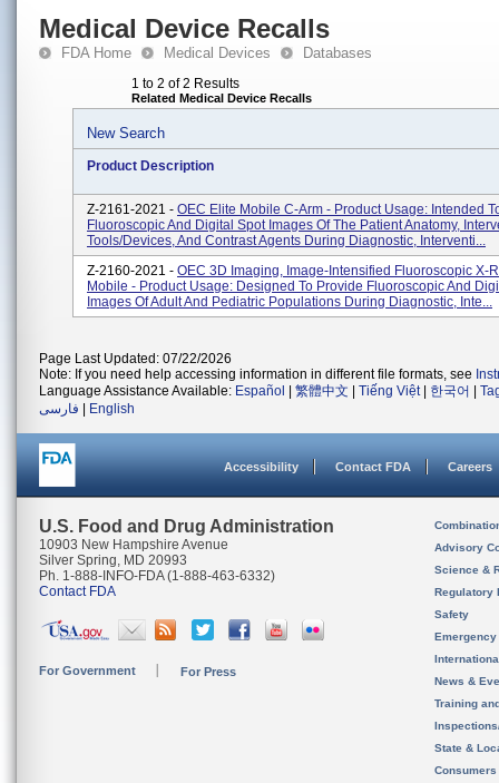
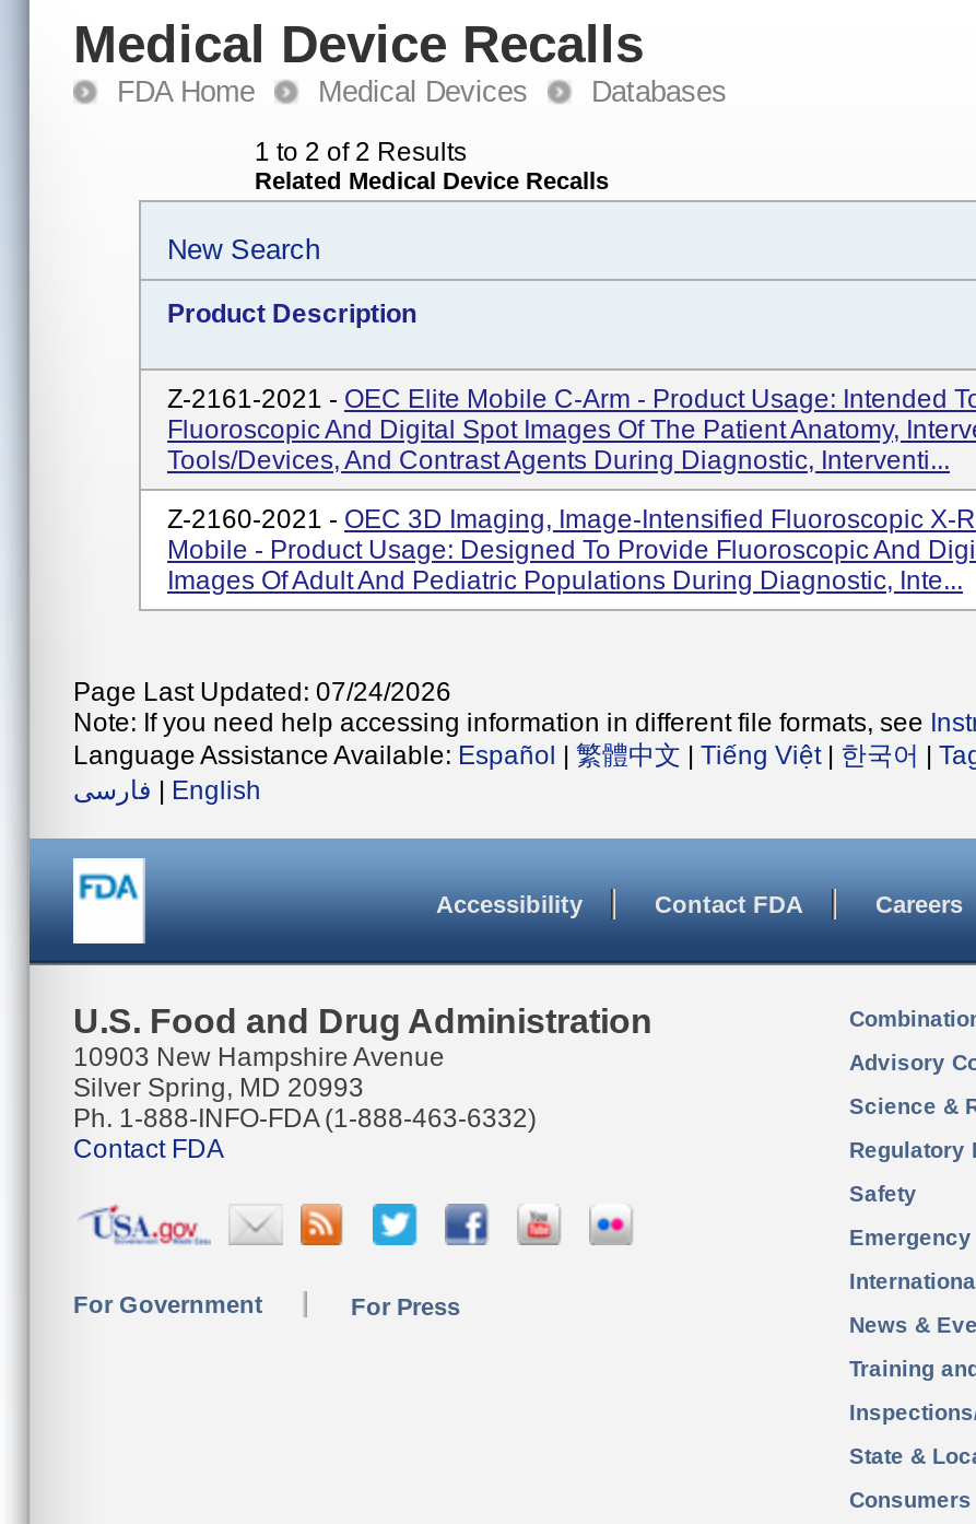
[39,351,232,366] Page Last Updated: 07/22/2026 -> [73,677,451,707] Page Last Updated: 07/24/2026

